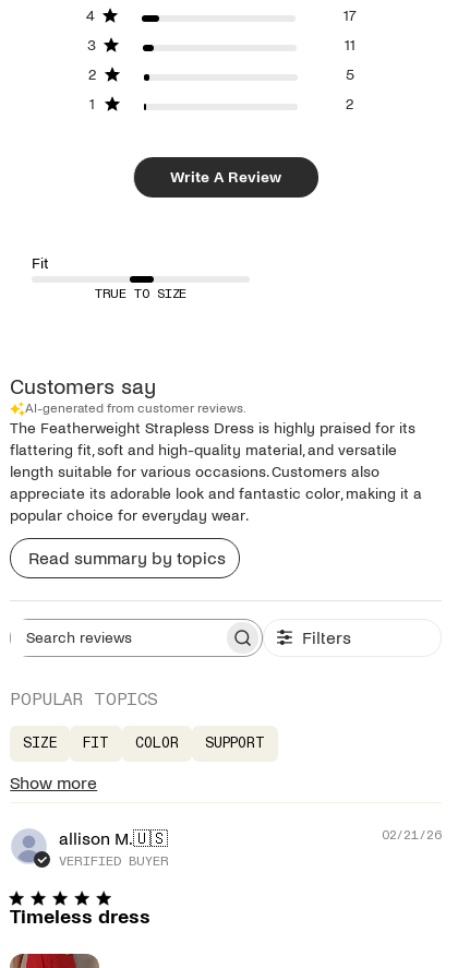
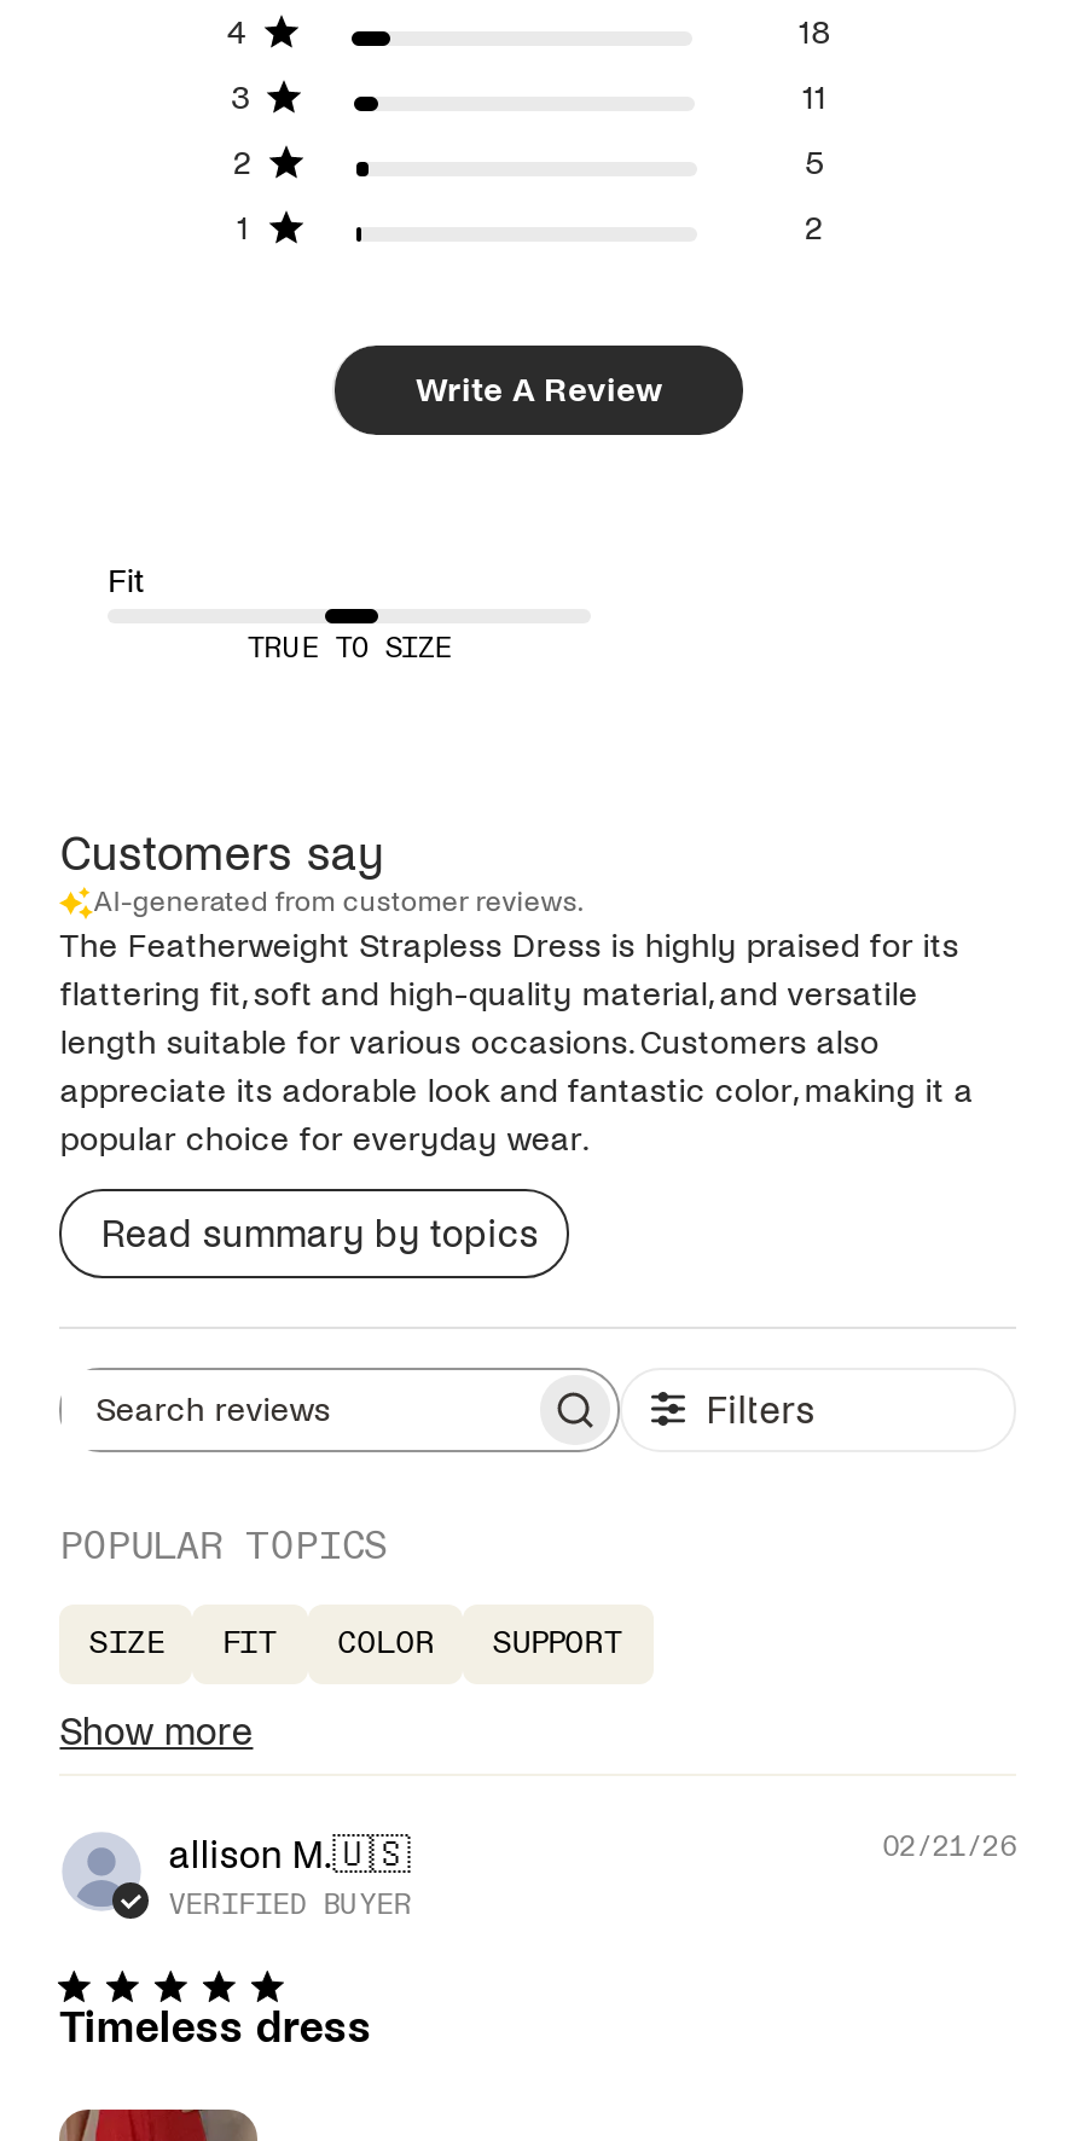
[344,7,357,24] 17 -> [799,14,830,50] 18

